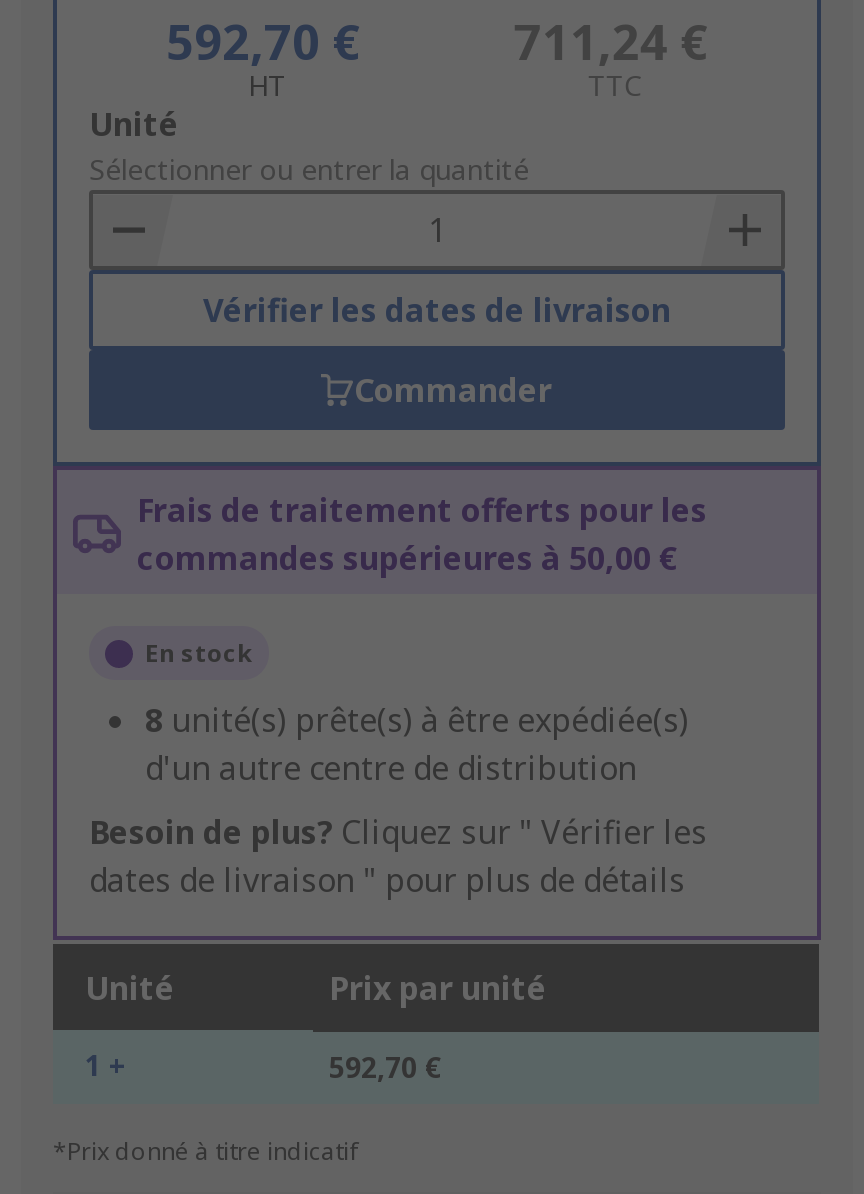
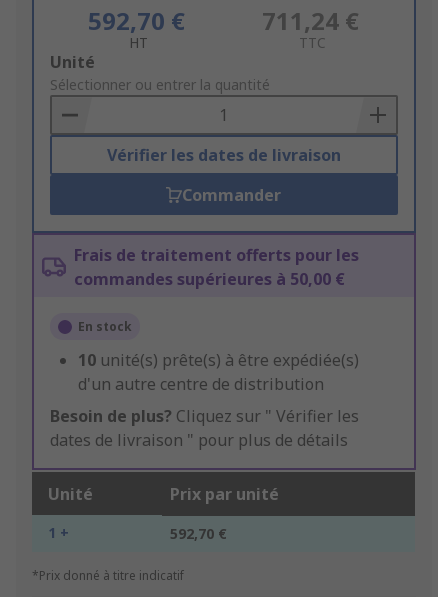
[145,699,689,743] 8 unité(s) prête(s) à être expédiée(s) -> [78,349,359,371] 10 unité(s) prête(s) à être expédiée(s)

